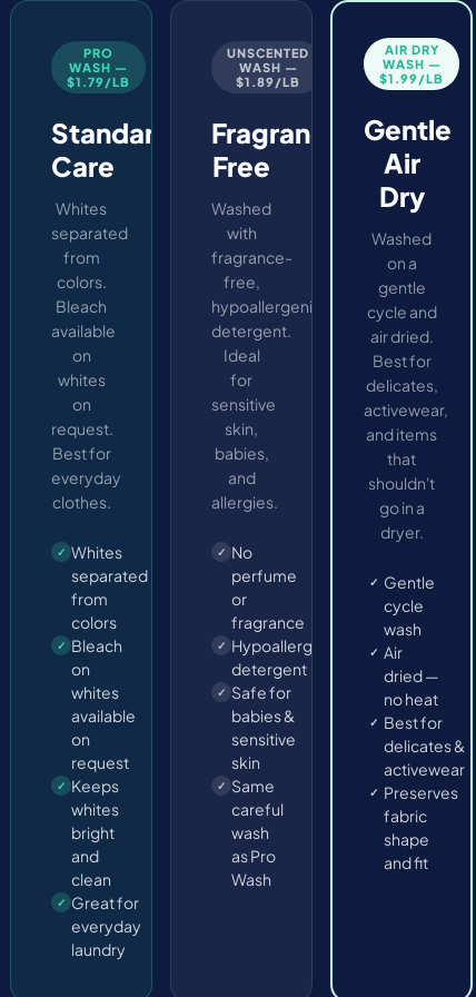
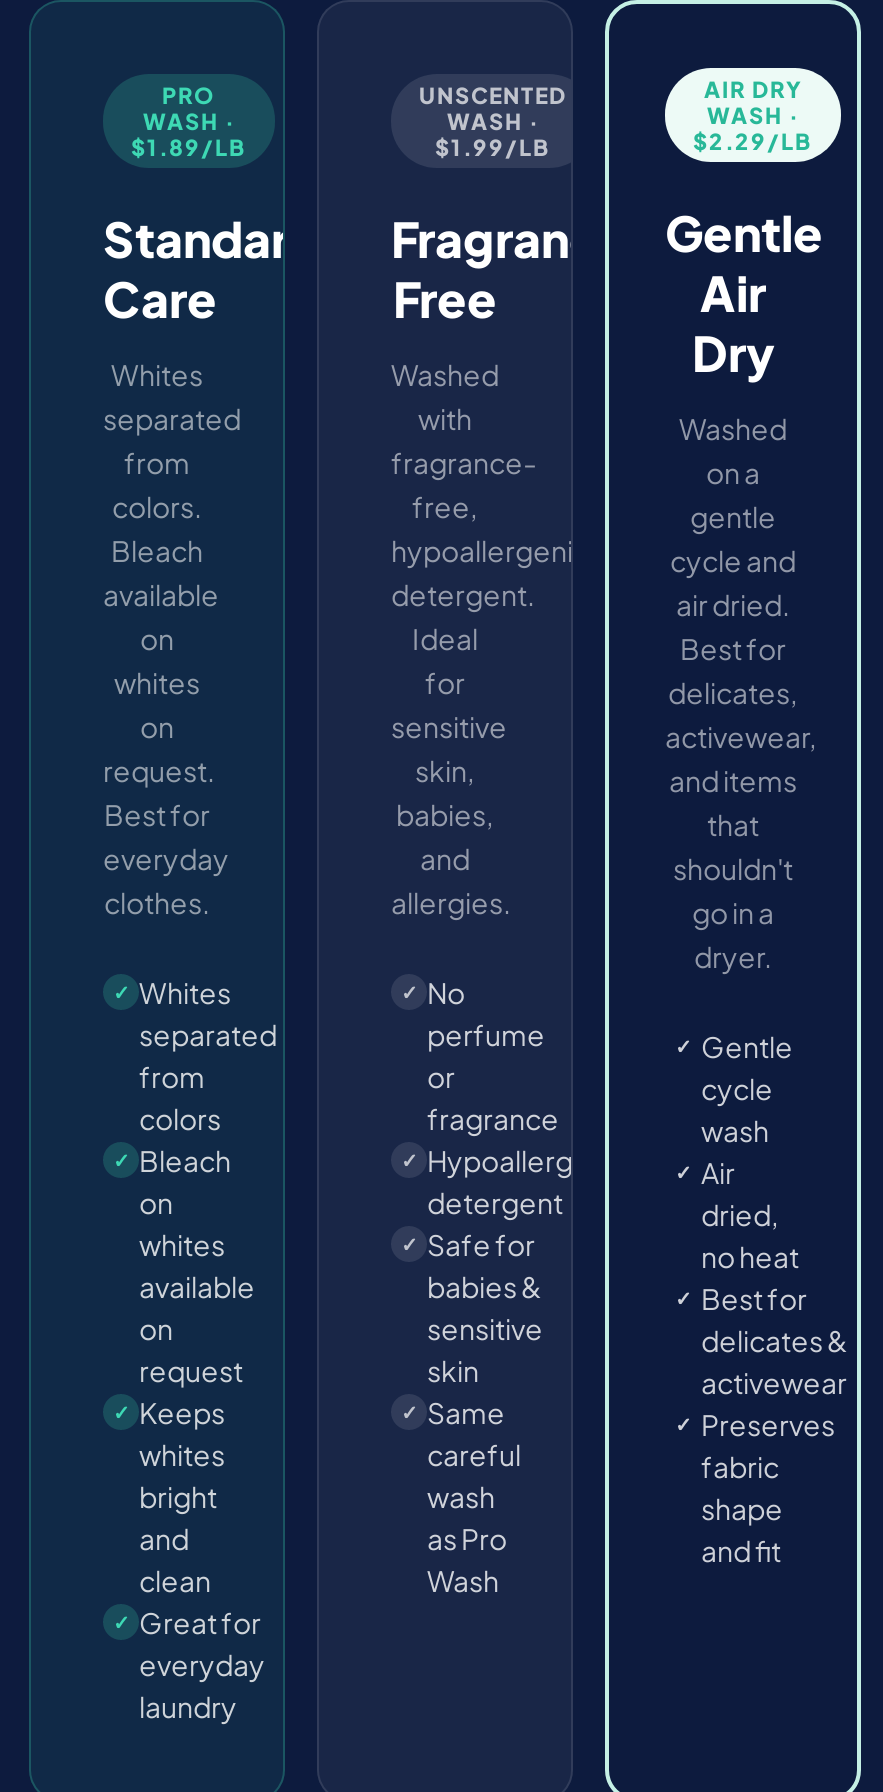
[67,60,130,89] WASH — | $1.79/LB -> [131,108,247,160] WASH · | $1.89/LB
[236,60,300,89] WASH — | $1.89/LB -> [435,108,551,160] WASH · | $1.99/LB
[379,57,444,86] WASH — | $1.99/LB -> [693,102,813,154] WASH · | $2.29/LB
[384,665,439,685] dried — -> [701,1196,779,1232] dried,

